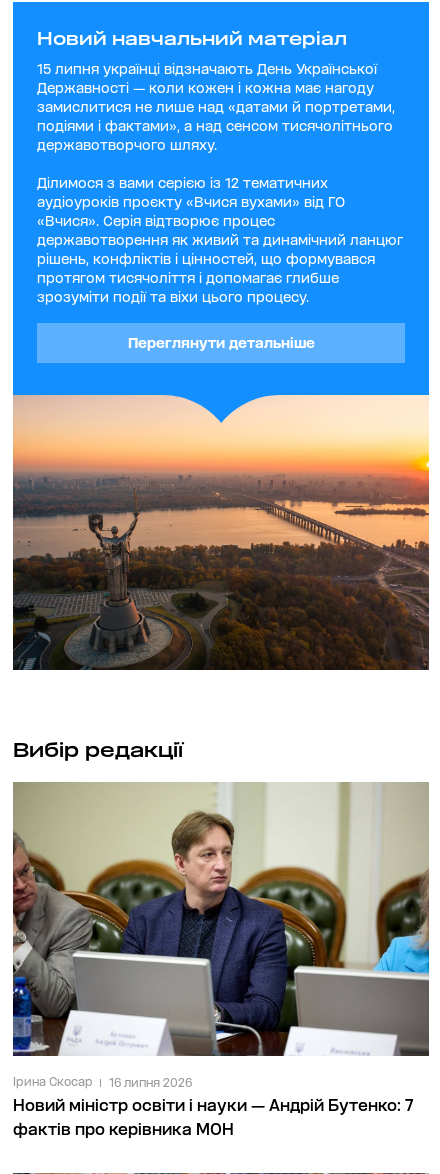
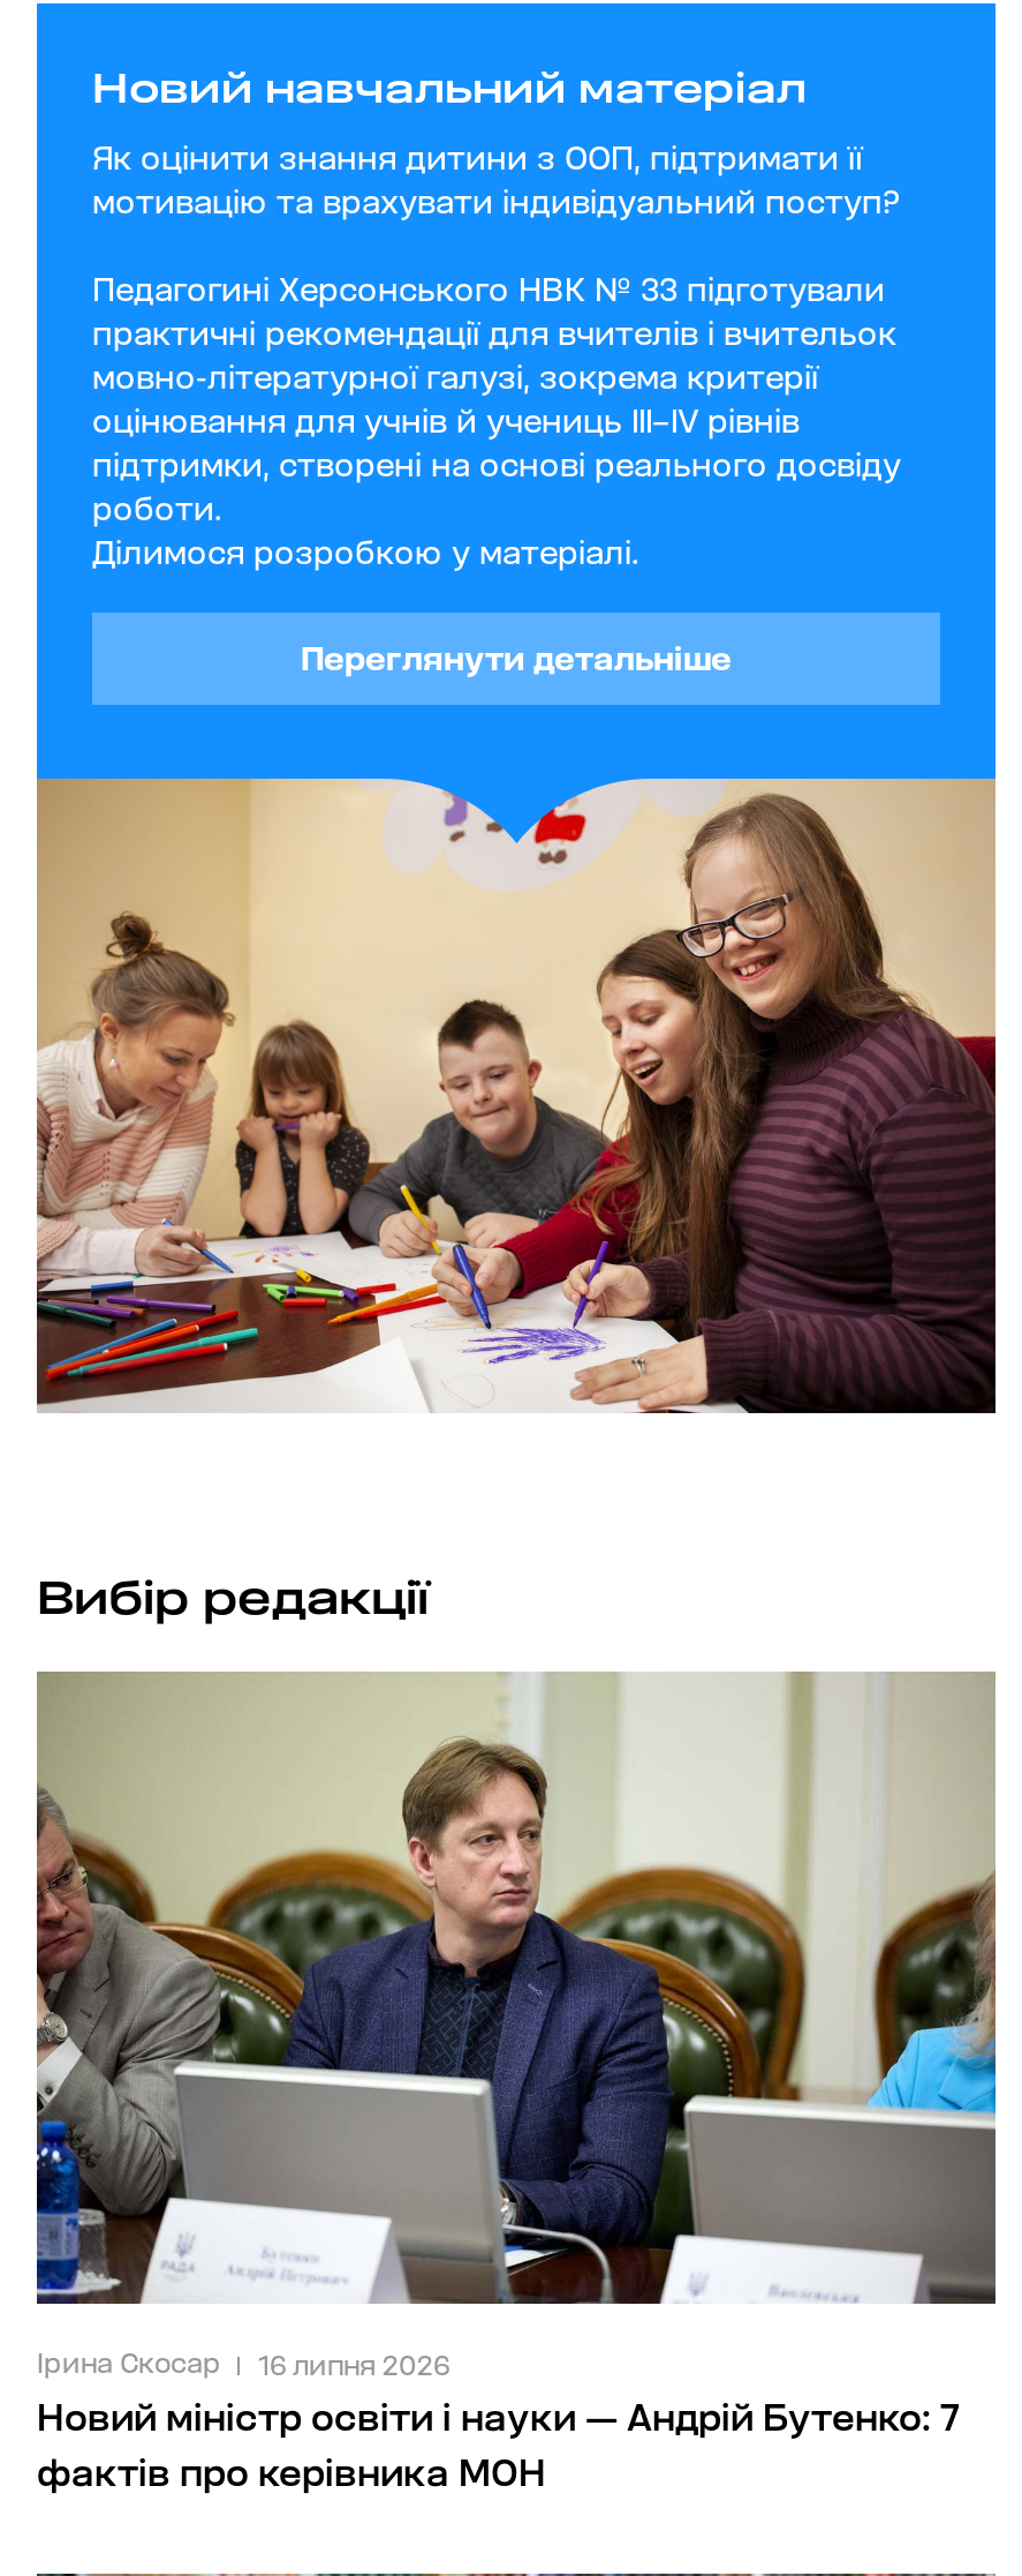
[37,62,395,152] 15 липня українці відзначають День Української | Державності — коли кожен і кожна має нагоду | замислитися не лише над «датами й портретами, | подіями і фактами», а над сенсом тисячолітнього | державотворчого шляху. -> [92,142,899,218] Як оцінити знання дитини з ООП, підтримати її | мотивацію та врахувати індивідуальний поступ?
[37,176,403,304] Ділимося з вами серією із 12 тематичних | аудіоуроків проєкту «Вчися вухами» від ГО | «Вчися». Серія відтворює процес | державотворення як живий та динамічний ланцюг | рішень, конфліктів і цінностей, що формувався | протягом тисячоліття і допомагає глибше | зрозуміти події та віхи цього процесу. -> [92,273,901,569] Педагогині Херсонського НВК № 33 підготували | практичні рекомендації для вчителів і вчительок | мовно-літературної галузі, зокрема критерії | оцінювання для учнів й учениць III–IV рівнів | підтримки, створені на основі реального досвіду | роботи. | Ділимося розробкою у матеріалі.
[12,395,430,671] [image] -> [35,779,998,1415] [image]

